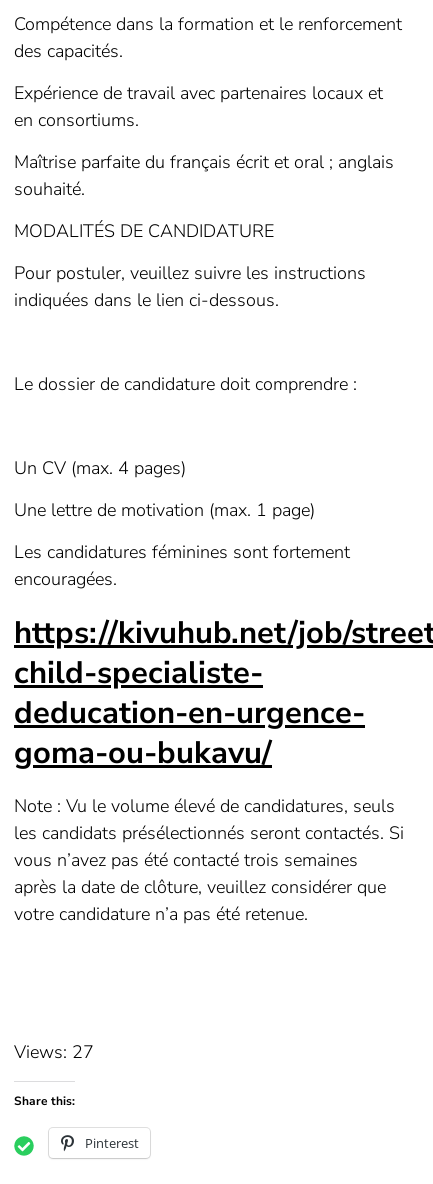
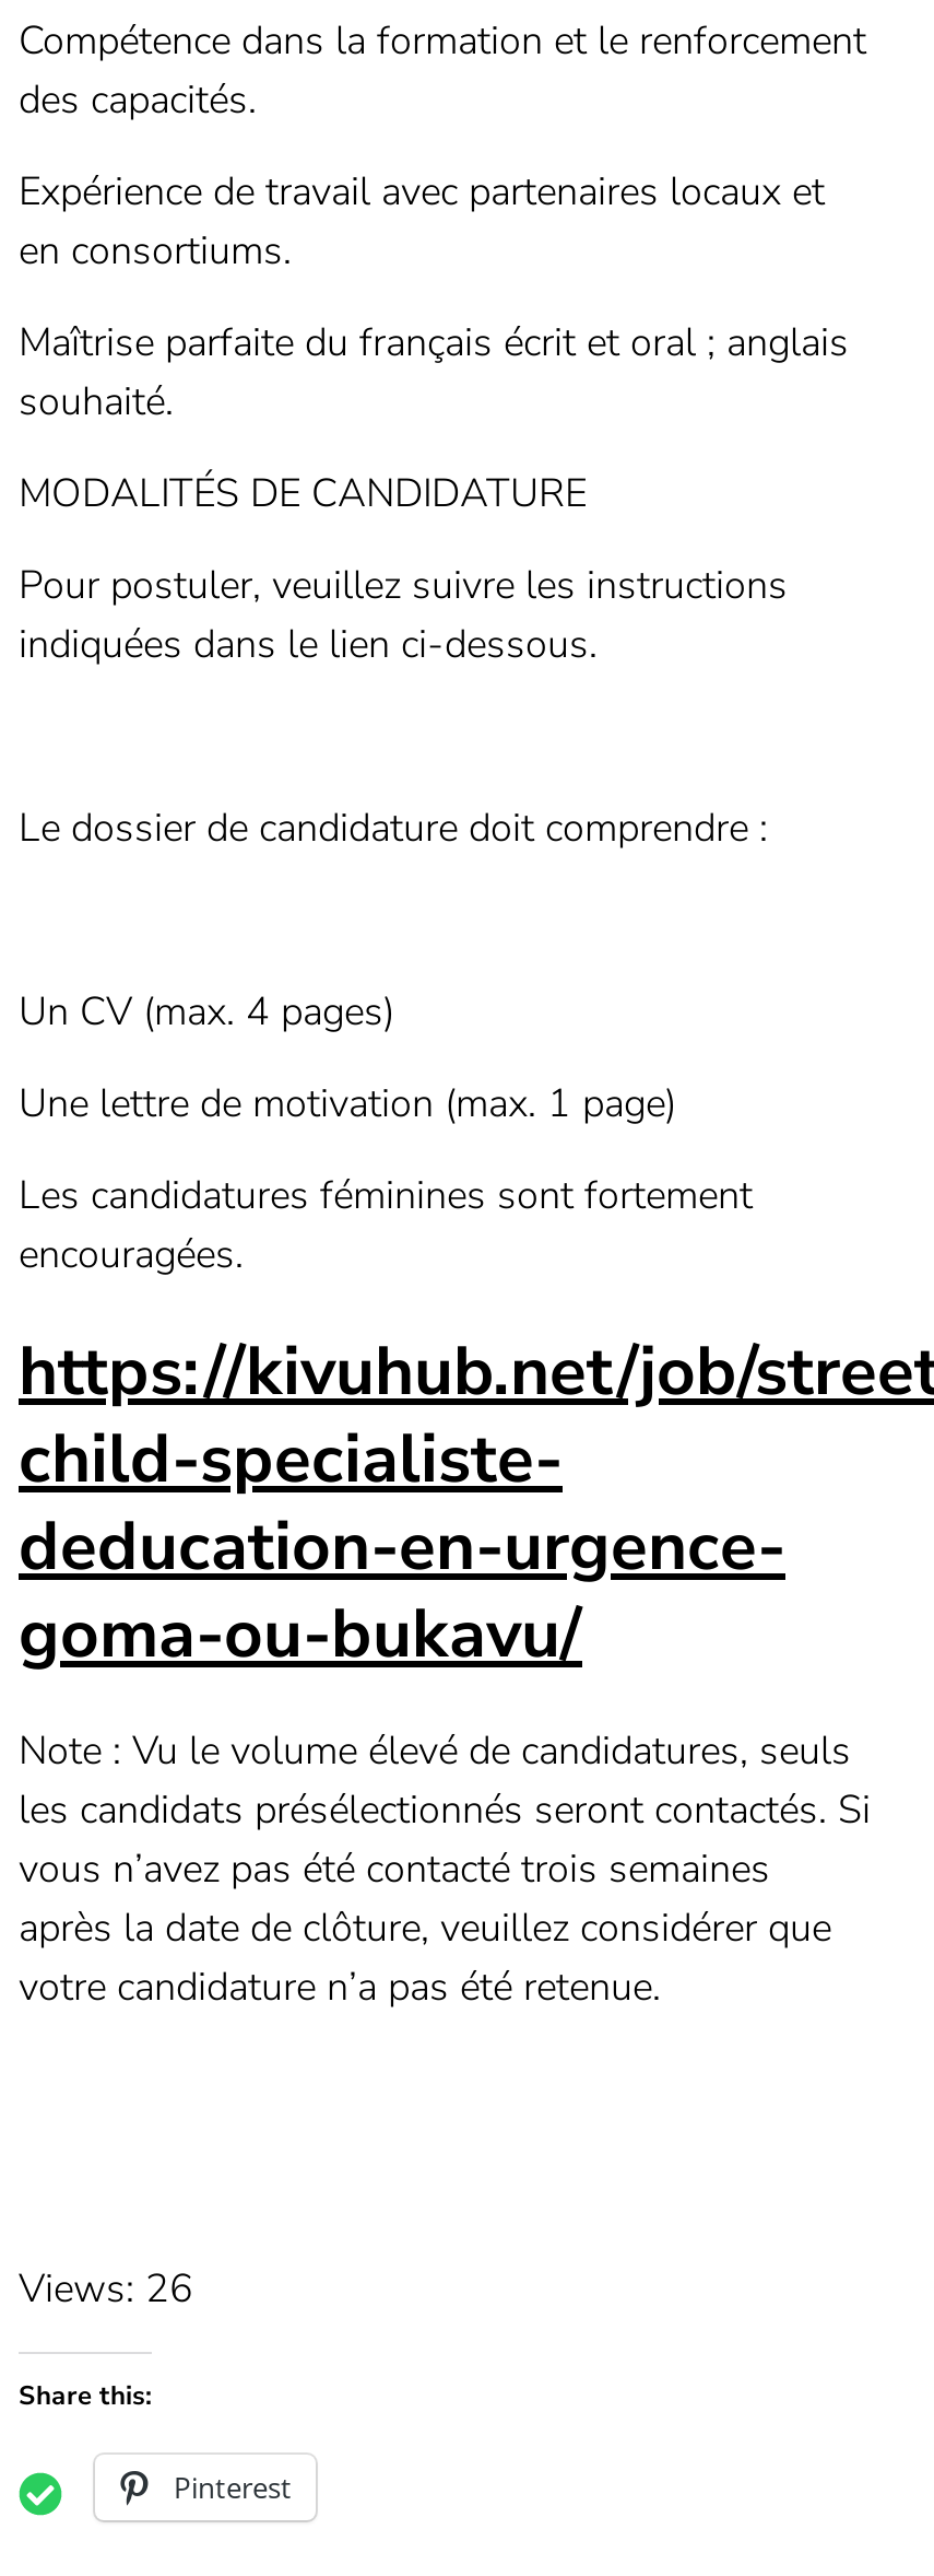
[14,1040,94,1064] Views: 27 -> [19,2262,193,2315] Views: 26

